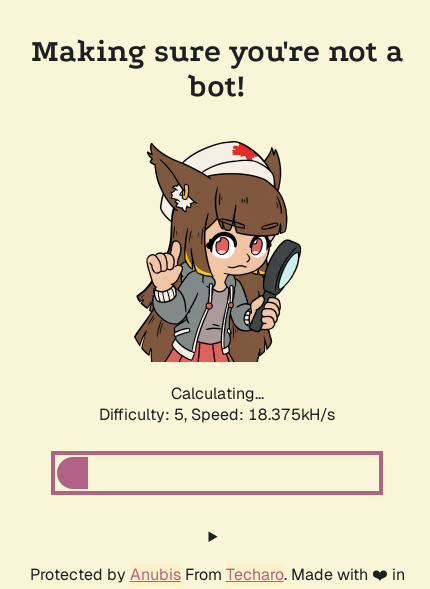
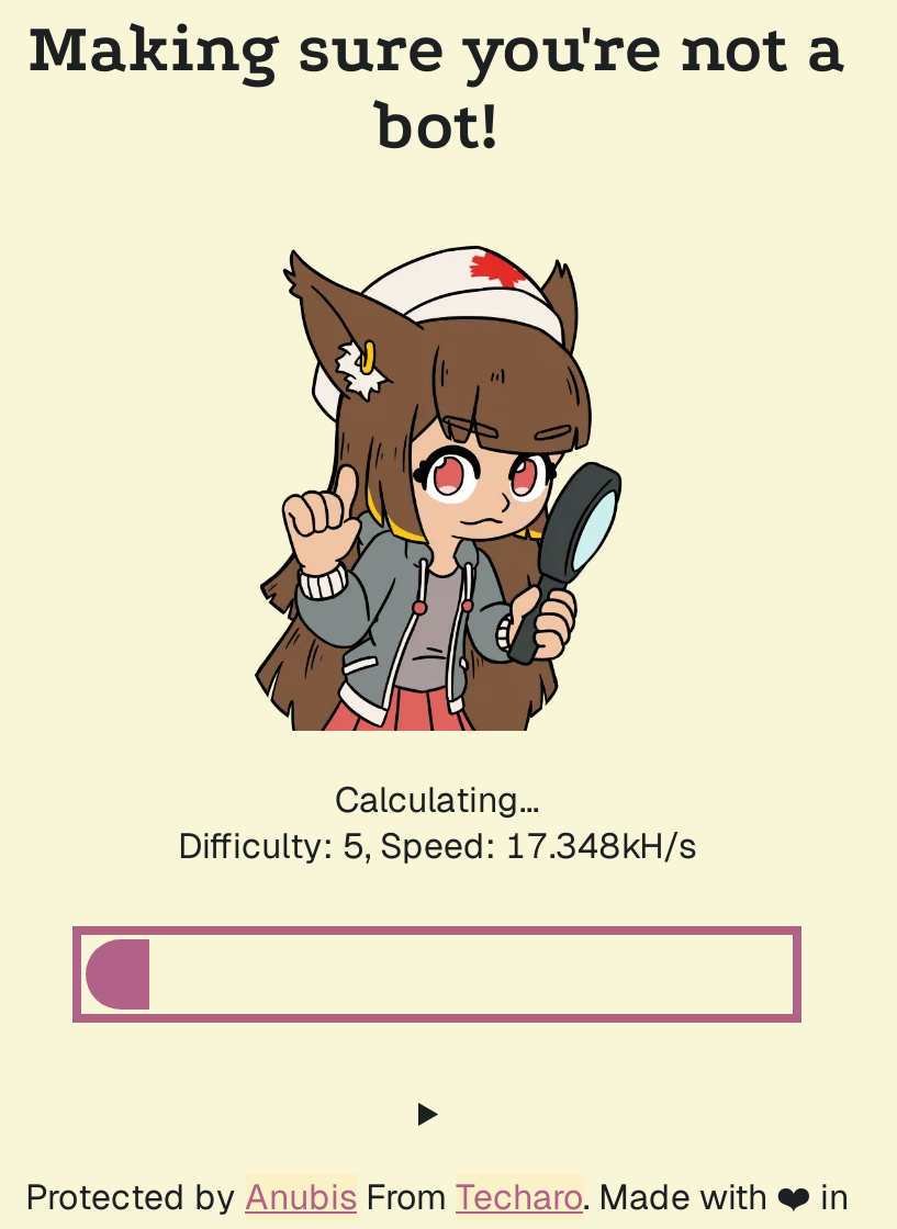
[99,404,335,425] Difficulty: 5, Speed: 18.375kH/s -> [178,823,696,869] Difficulty: 5, Speed: 17.348kH/s

